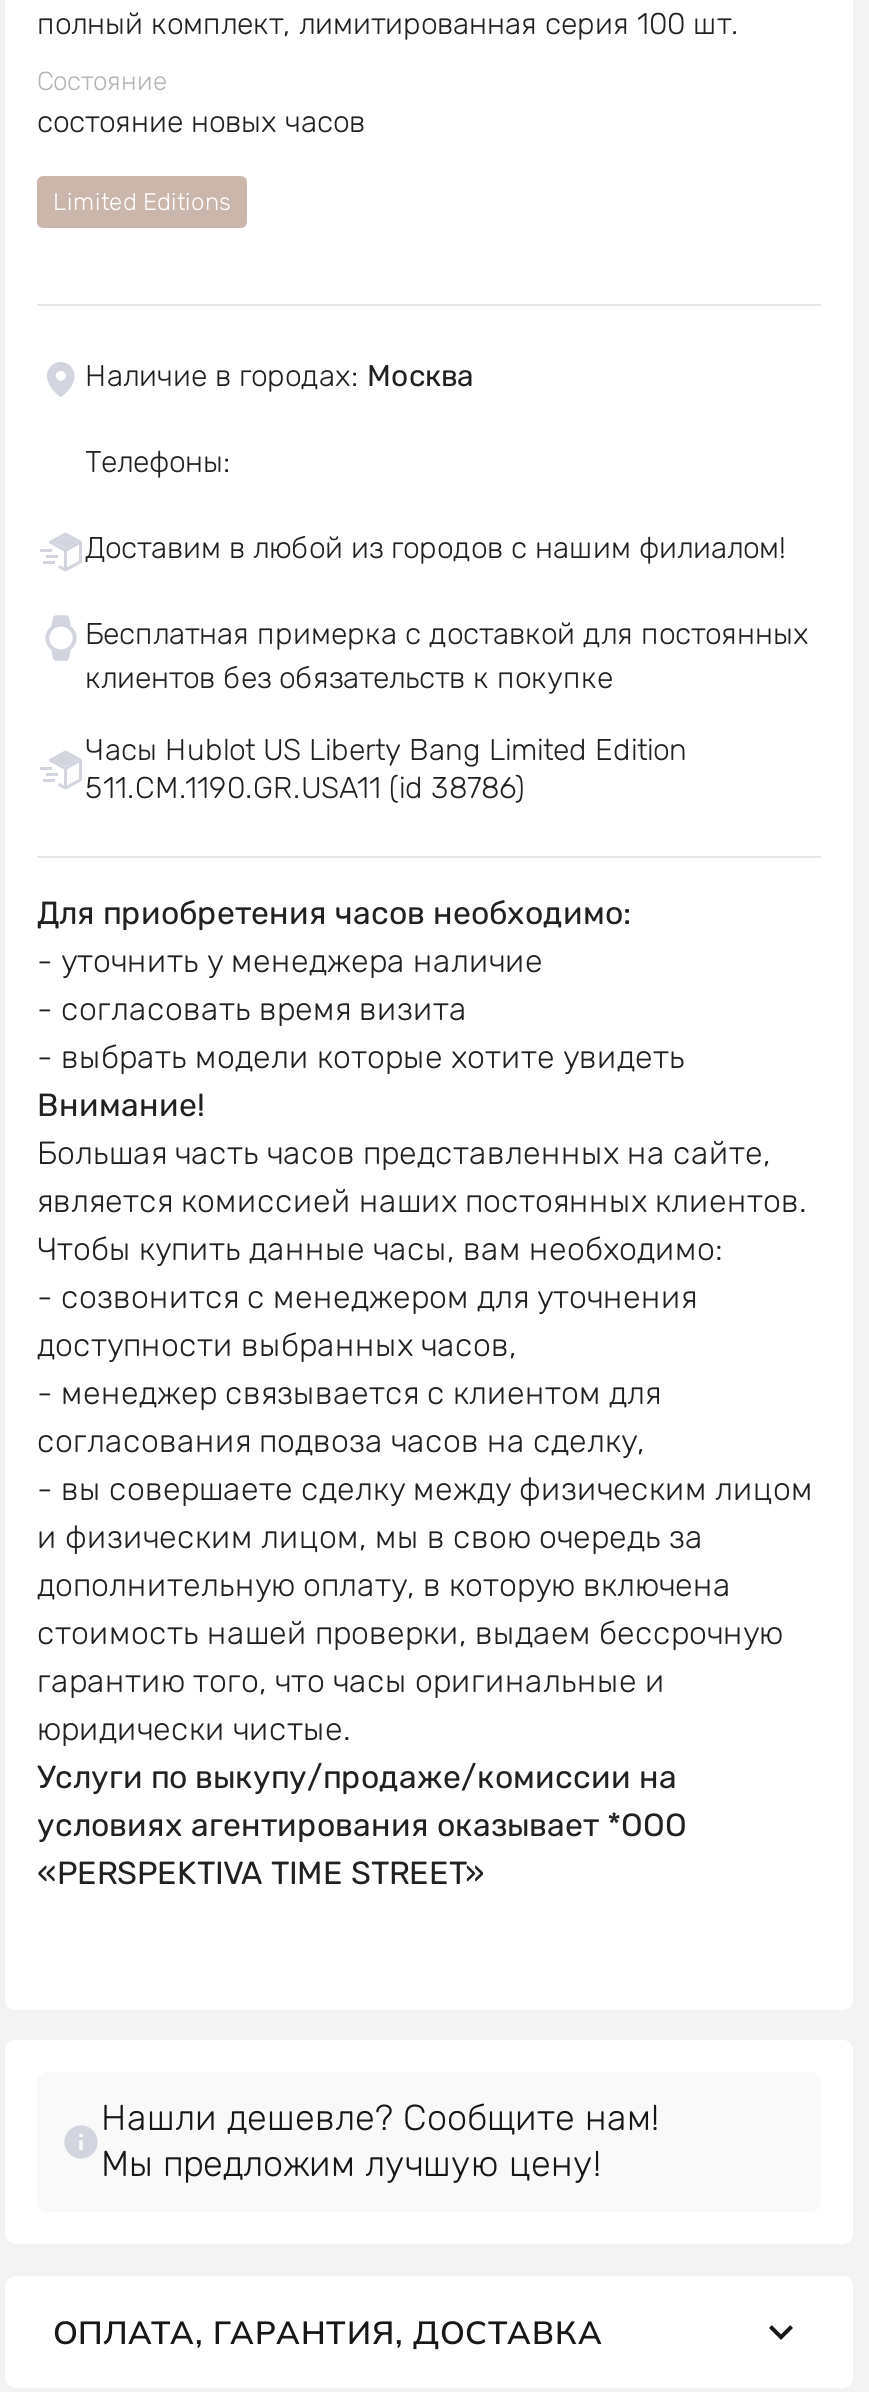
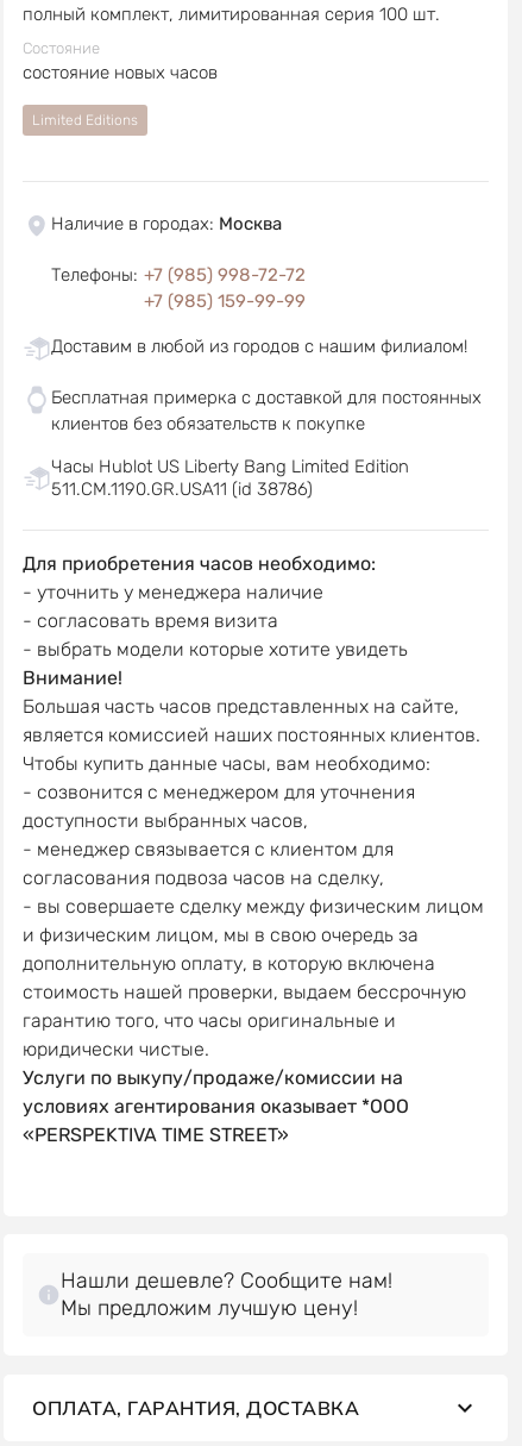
[85,444,231,480] Телефоны: -> [51,264,306,312] Телефоны: +7 (985) 998-72-72 | +7 (985) 159-99-99

